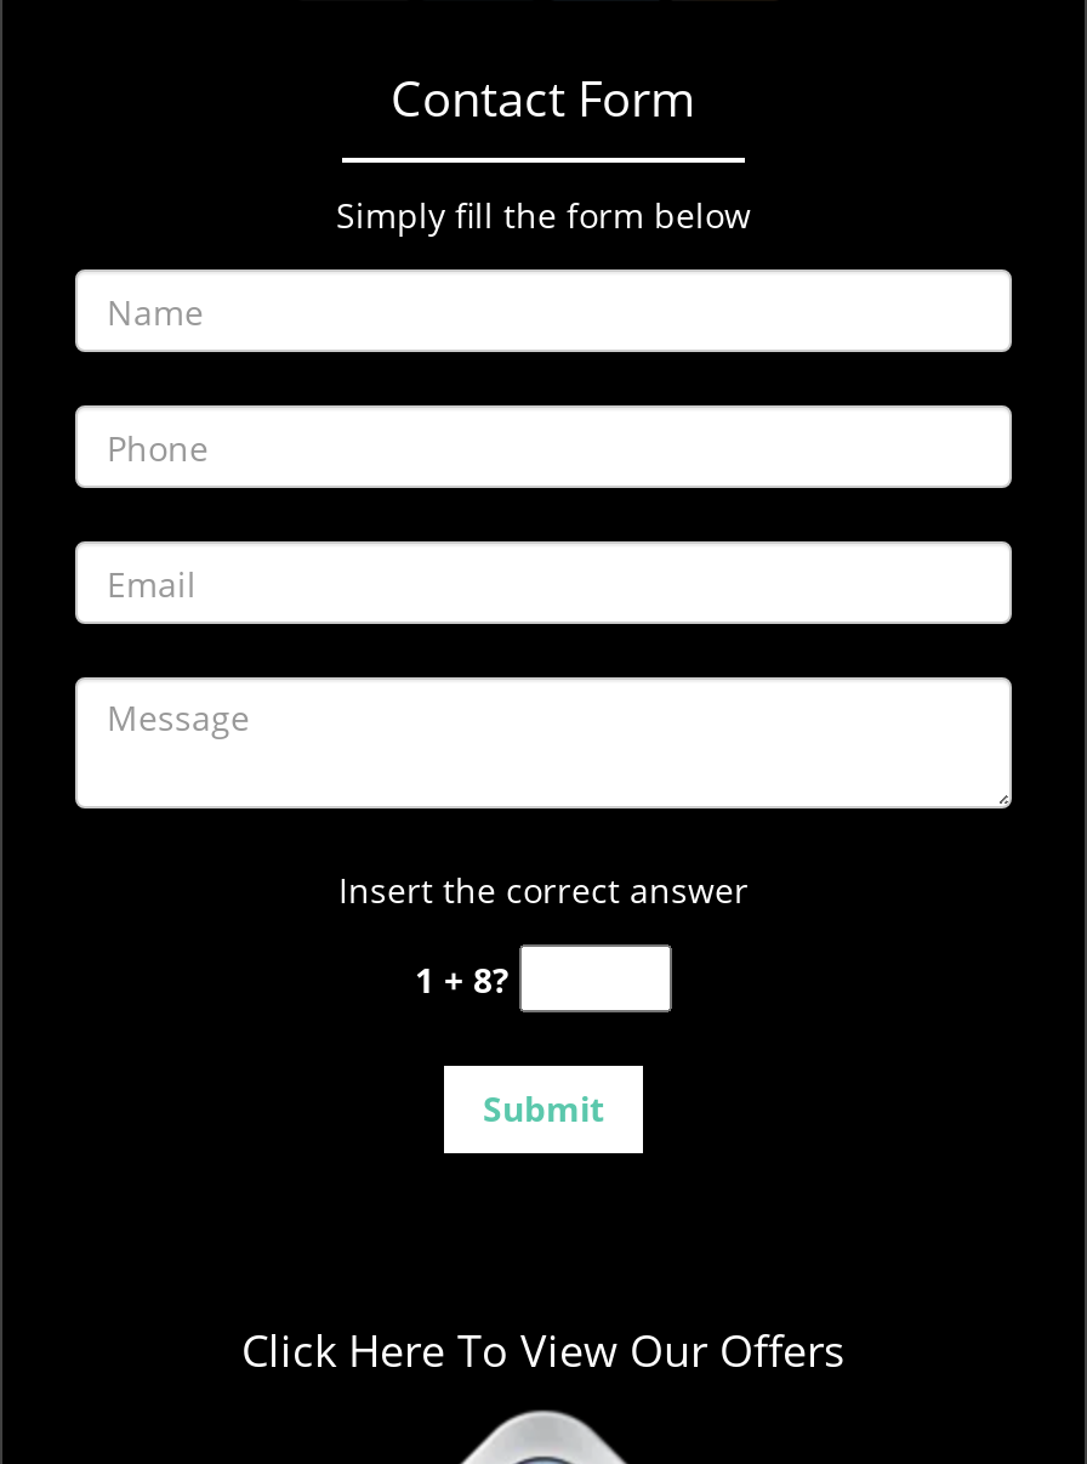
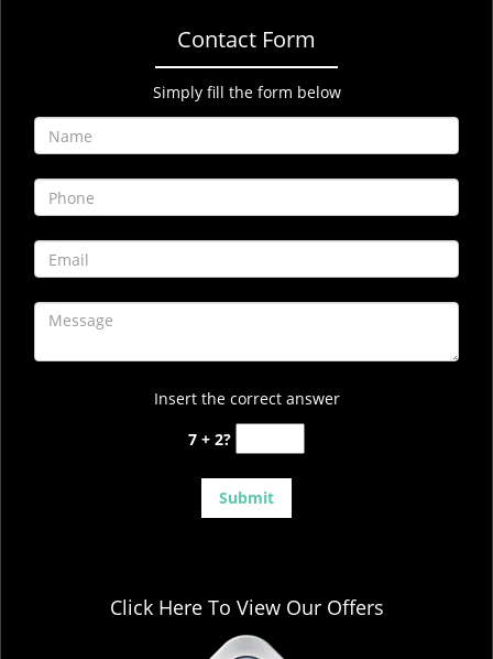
[415,957,510,1003] 1 + 8? -> [188,429,231,450] 7 + 2?

